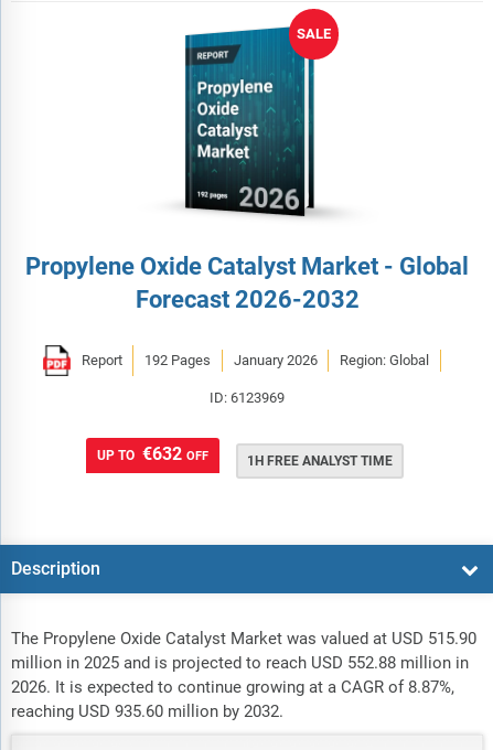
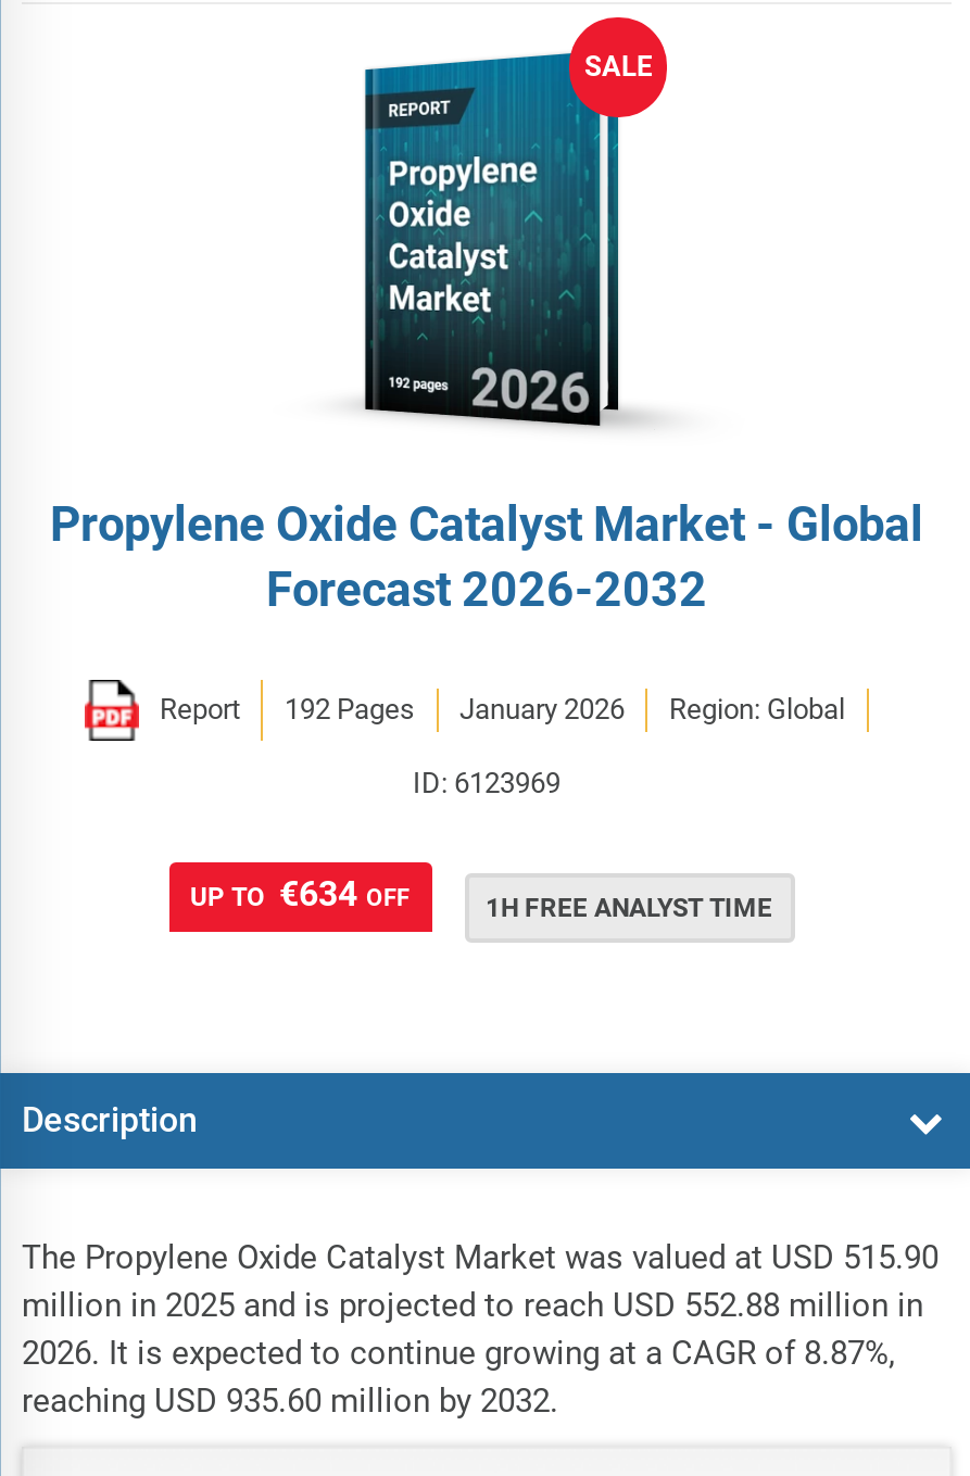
[97,443,208,464] UP TO €632 OFF -> [190,873,410,914] UP TO €634 OFF

